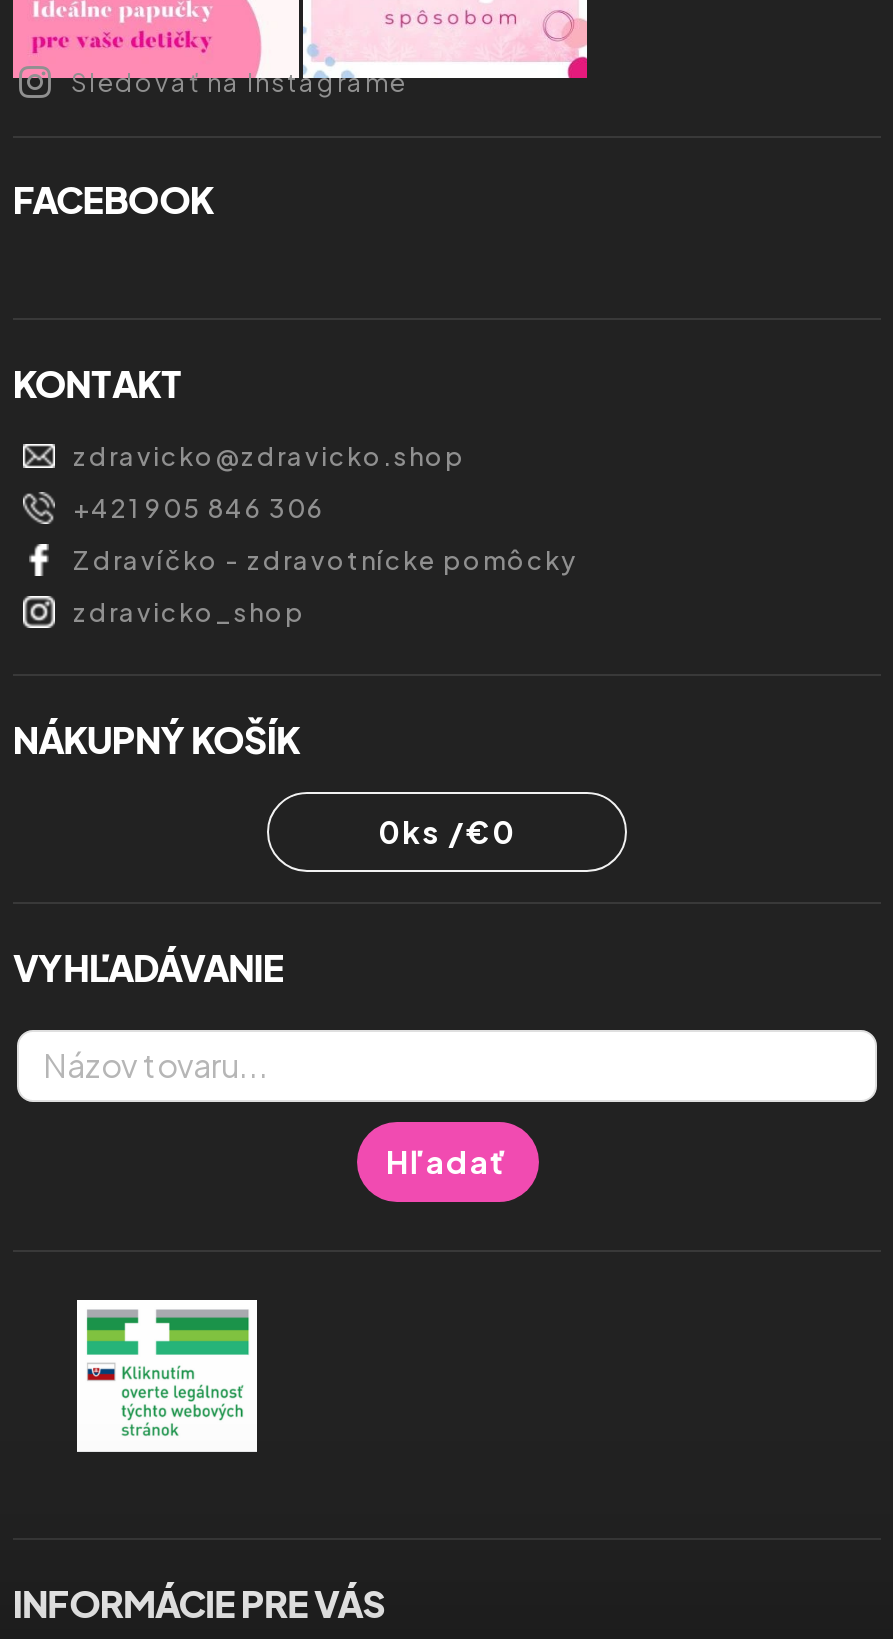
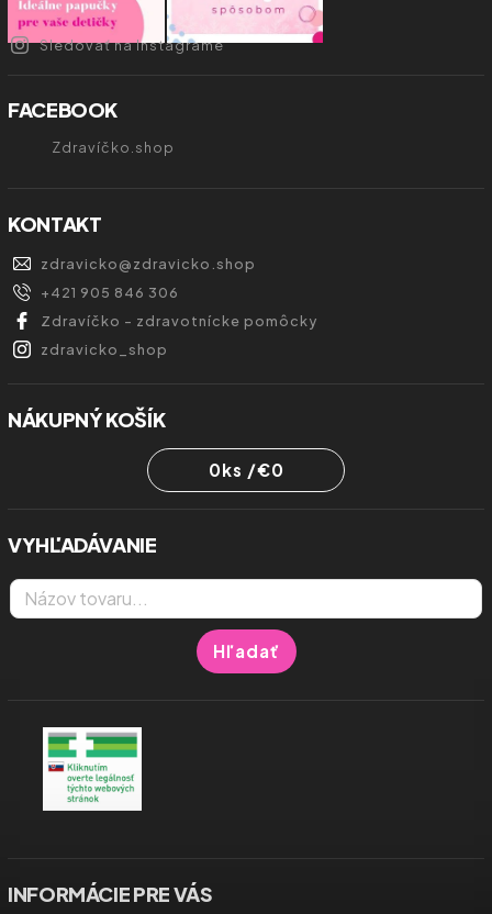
none -> [52,138,175,156] Zdravíčko.shop

